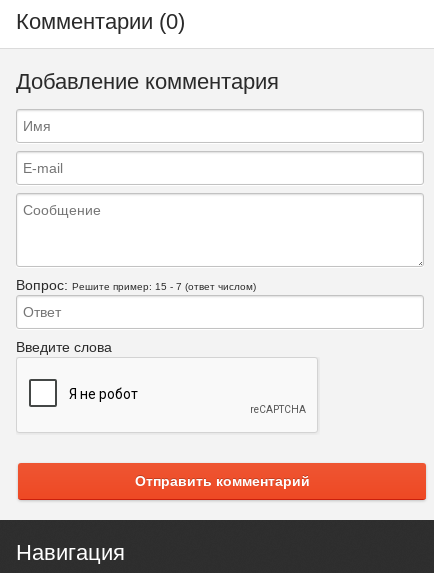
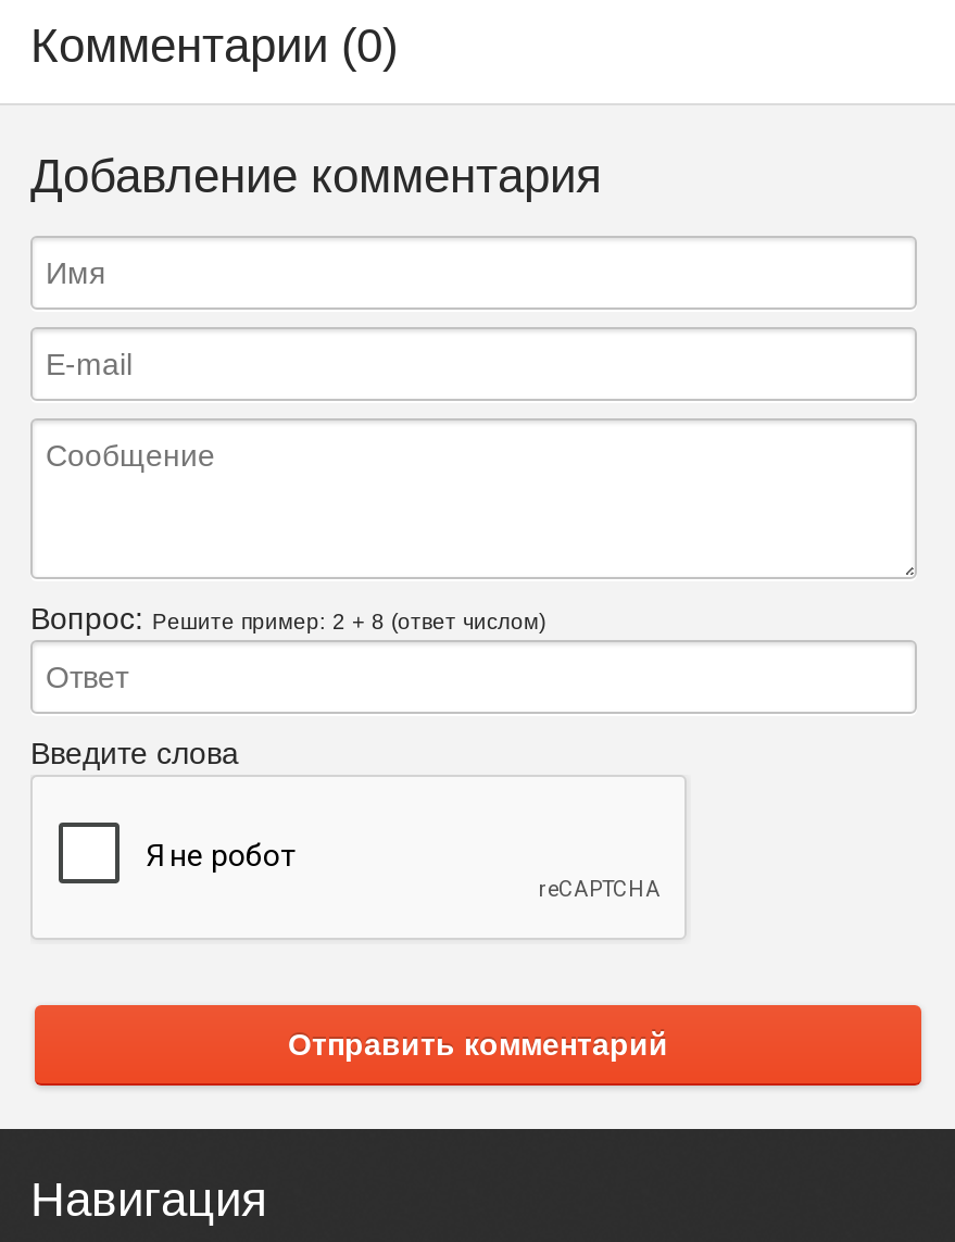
[16,277,256,293] Вопрос: Решите пример: 15 - 7 (ответ числом) -> [30,600,545,635] Вопрос: Решите пример: 2 + 8 (ответ числом)

